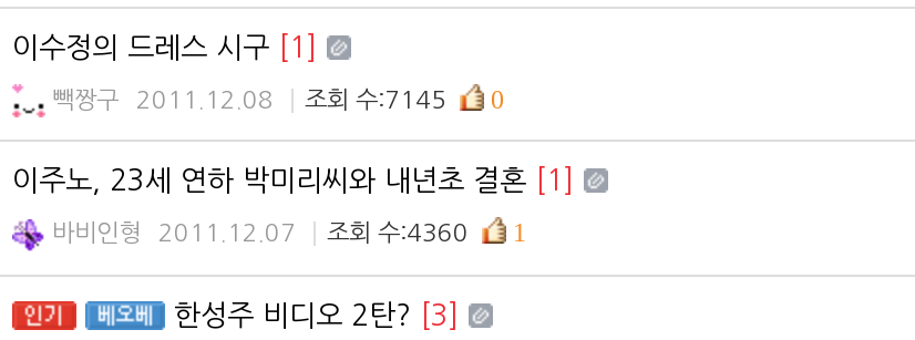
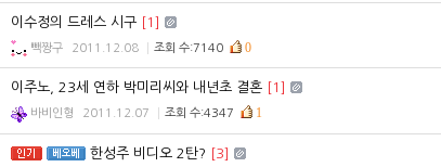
[52,84,504,115] 빽짱구 2011.12.08 조회 수:7145 0 -> [30,40,251,55] 빽짱구 2011.12.08 조회 수:7140 0
[52,218,526,249] 바비인형 2011.12.07 조회 수:4360 1 -> [30,105,262,121] 바비인형 2011.12.07 조회 수:4347 1

